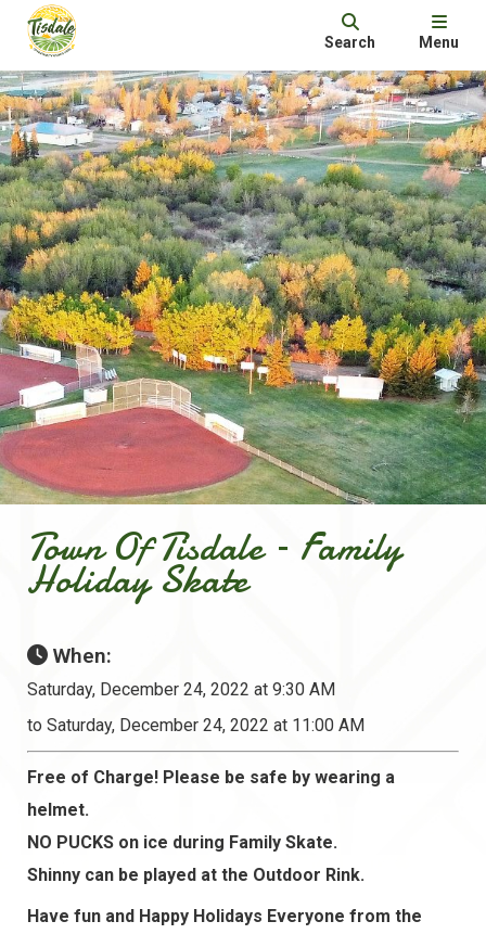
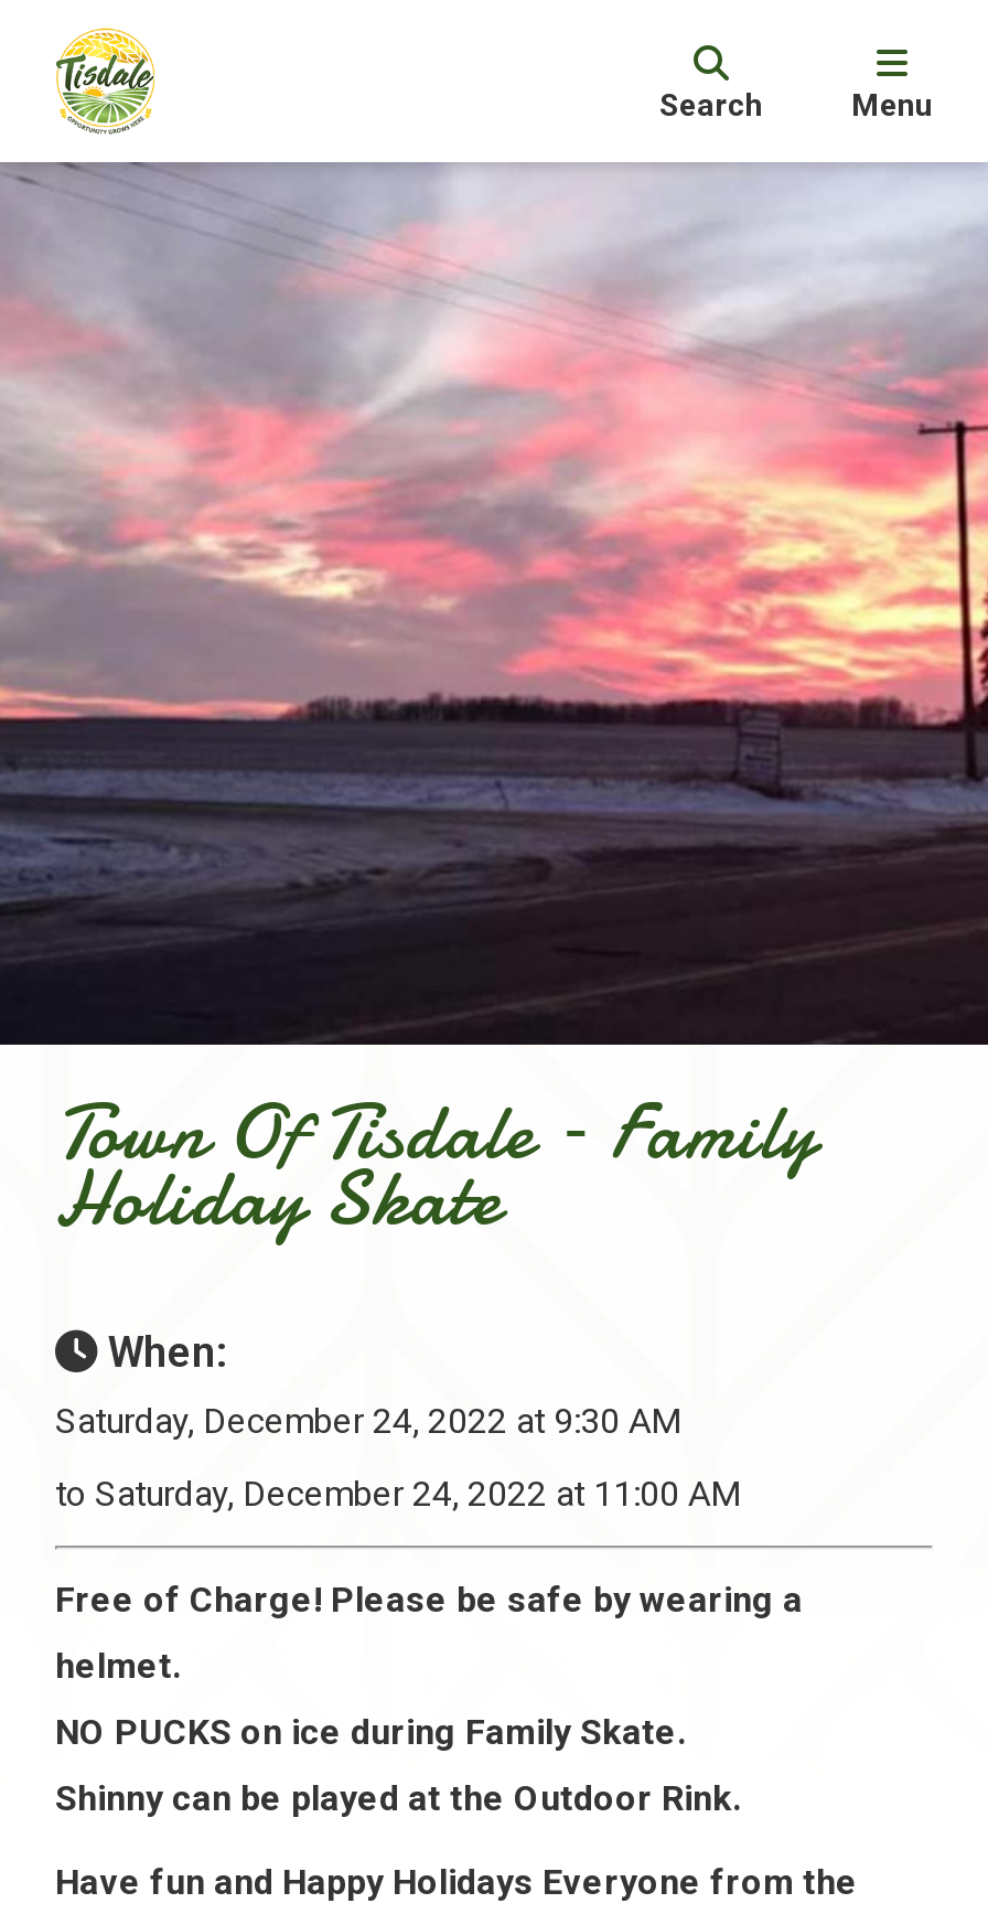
[3,69,483,506] [image] -> [7,162,981,1047] [image]

